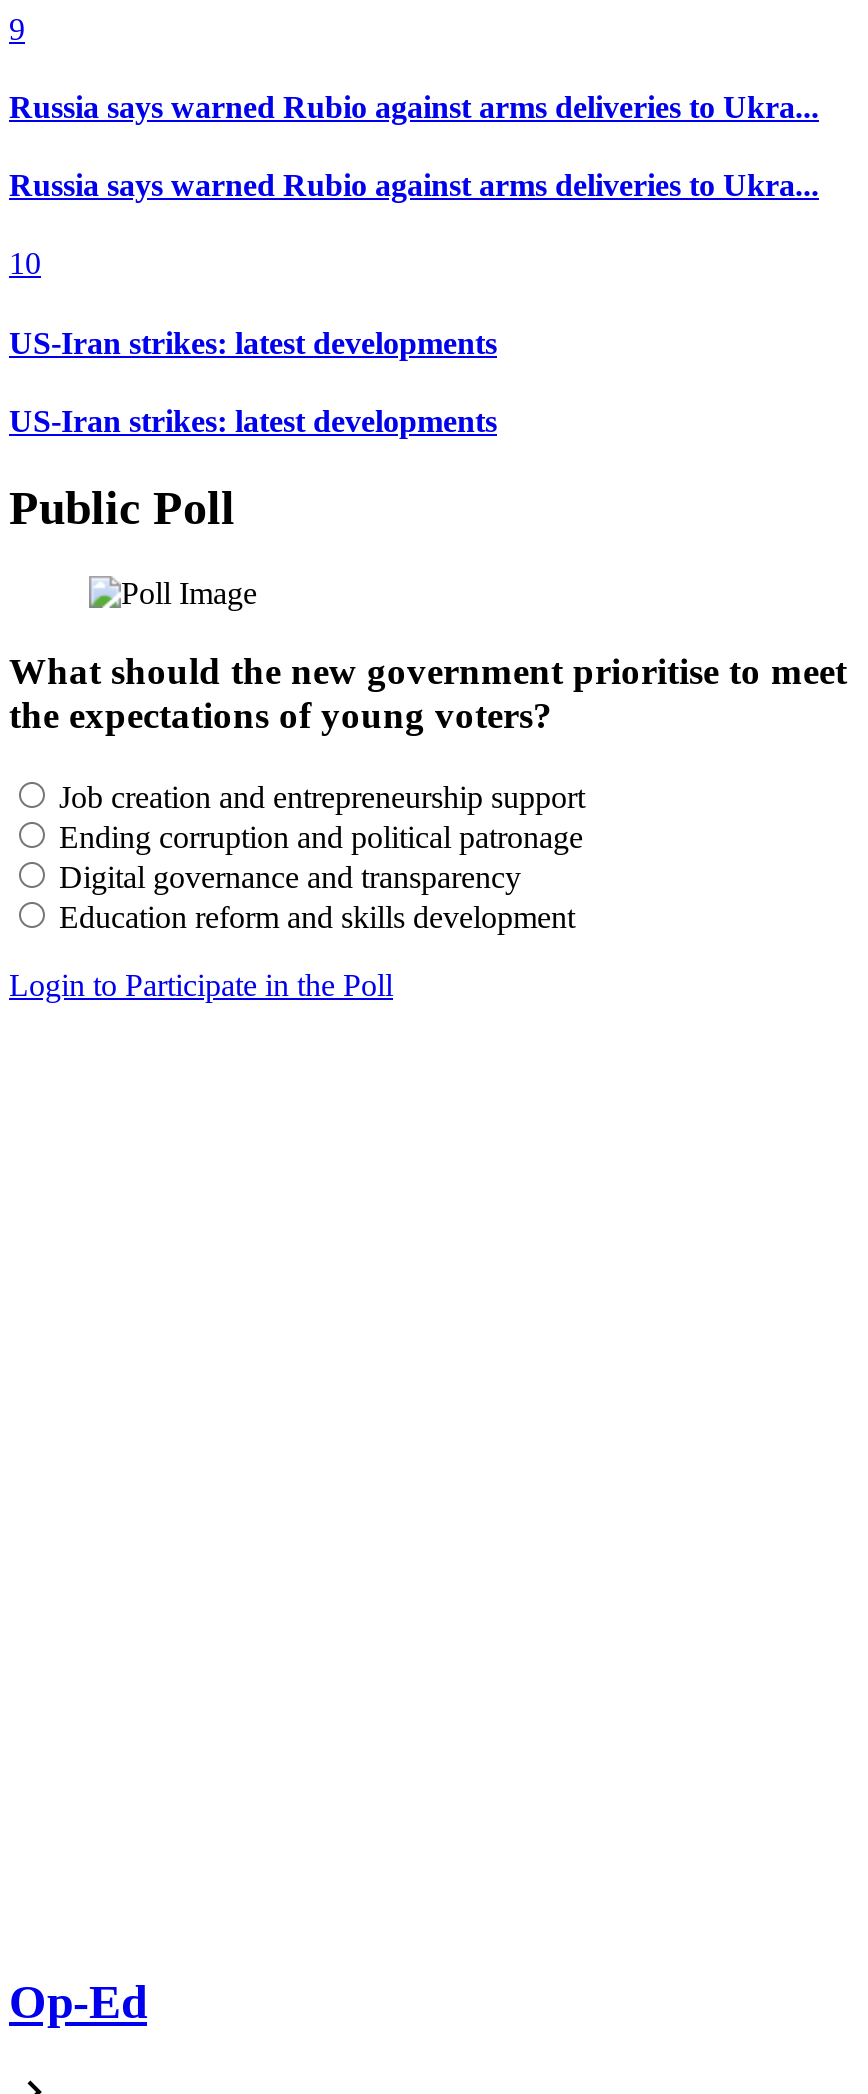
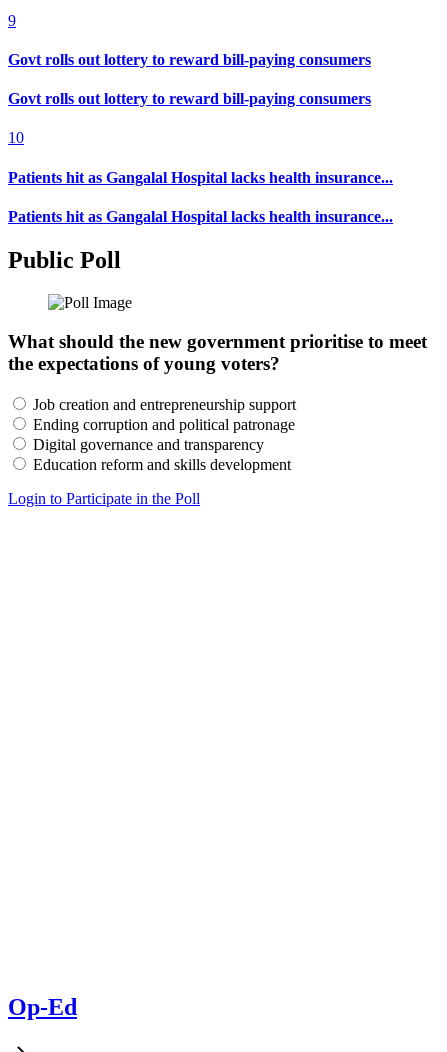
[9,90,819,124] Russia says warned Rubio against arms deliveries to Ukra... -> [8,51,371,68] Govt rolls out lottery to reward bill-paying consumers
[9,168,819,202] Russia says warned Rubio against arms deliveries to Ukra... -> [8,90,371,107] Govt rolls out lottery to reward bill-paying consumers
[9,325,497,359] US-Iran strikes: latest developments -> [8,169,393,186] Patients hit as Gangalal Hospital lacks health insurance...
[9,404,497,438] US-Iran strikes: latest developments -> [8,208,393,225] Patients hit as Gangalal Hospital lacks health insurance...

